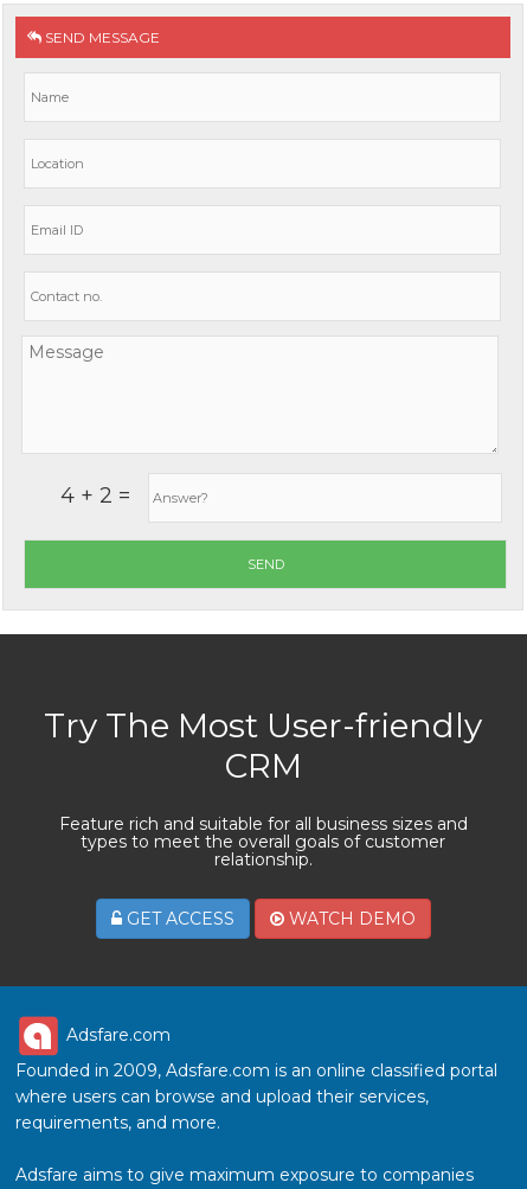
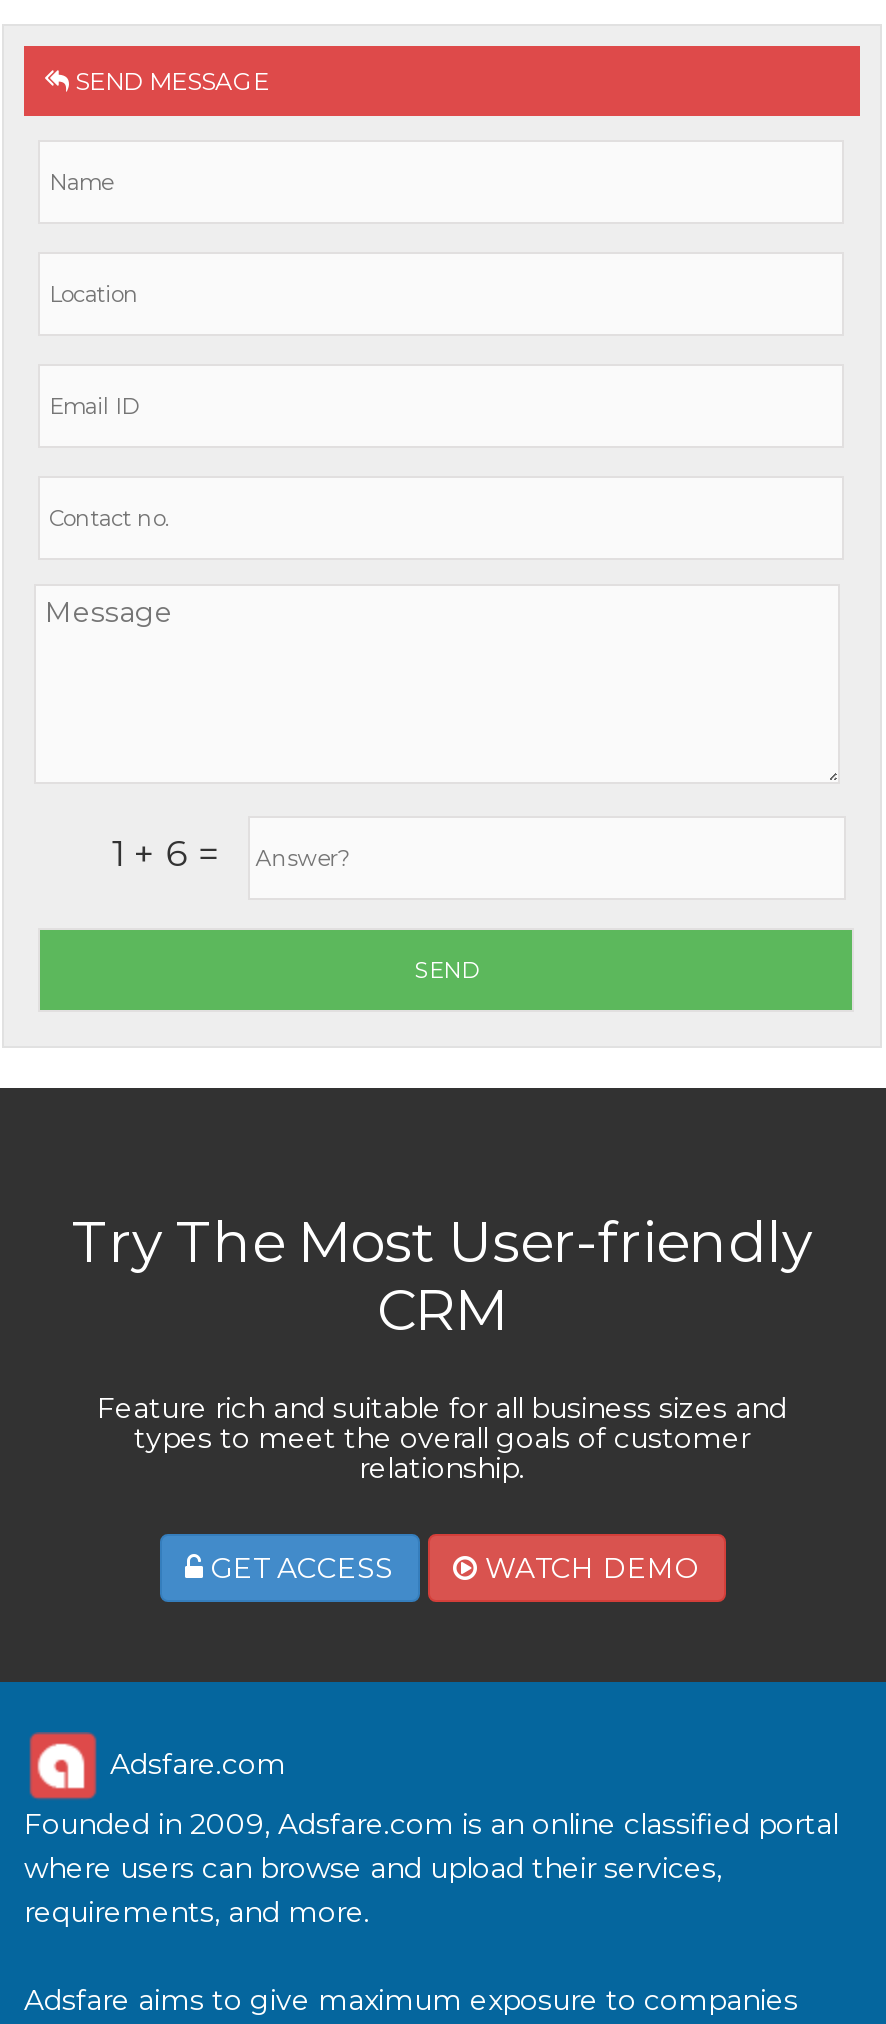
[60,482,130,509] 4 + 2 = -> [111,832,217,876] 1 + 6 =

